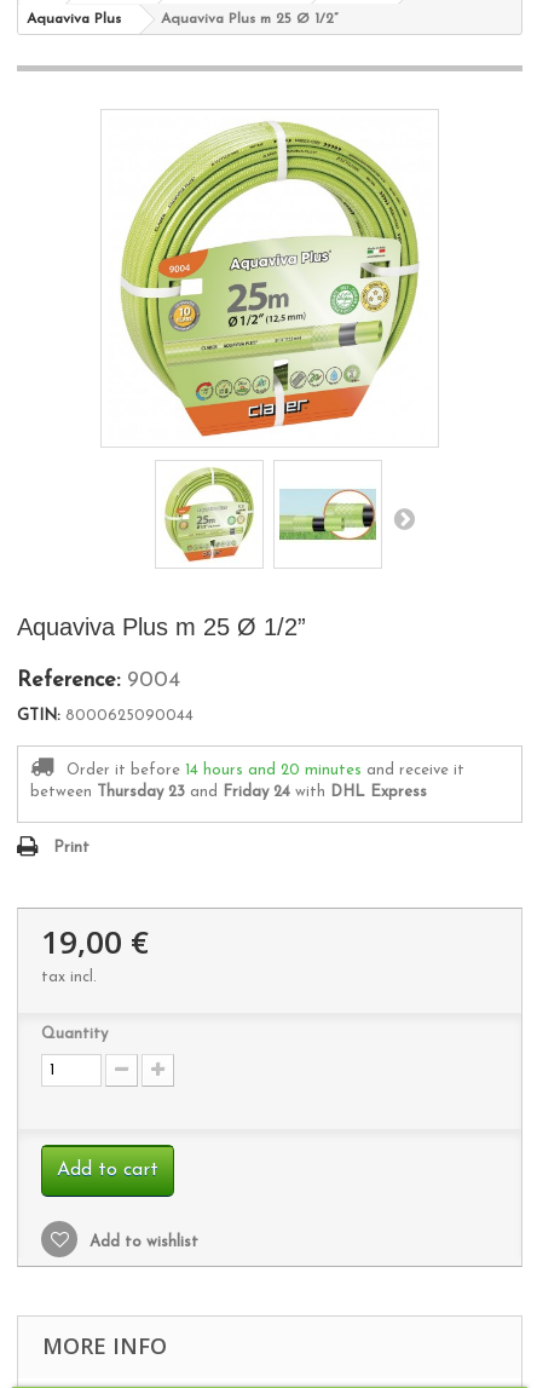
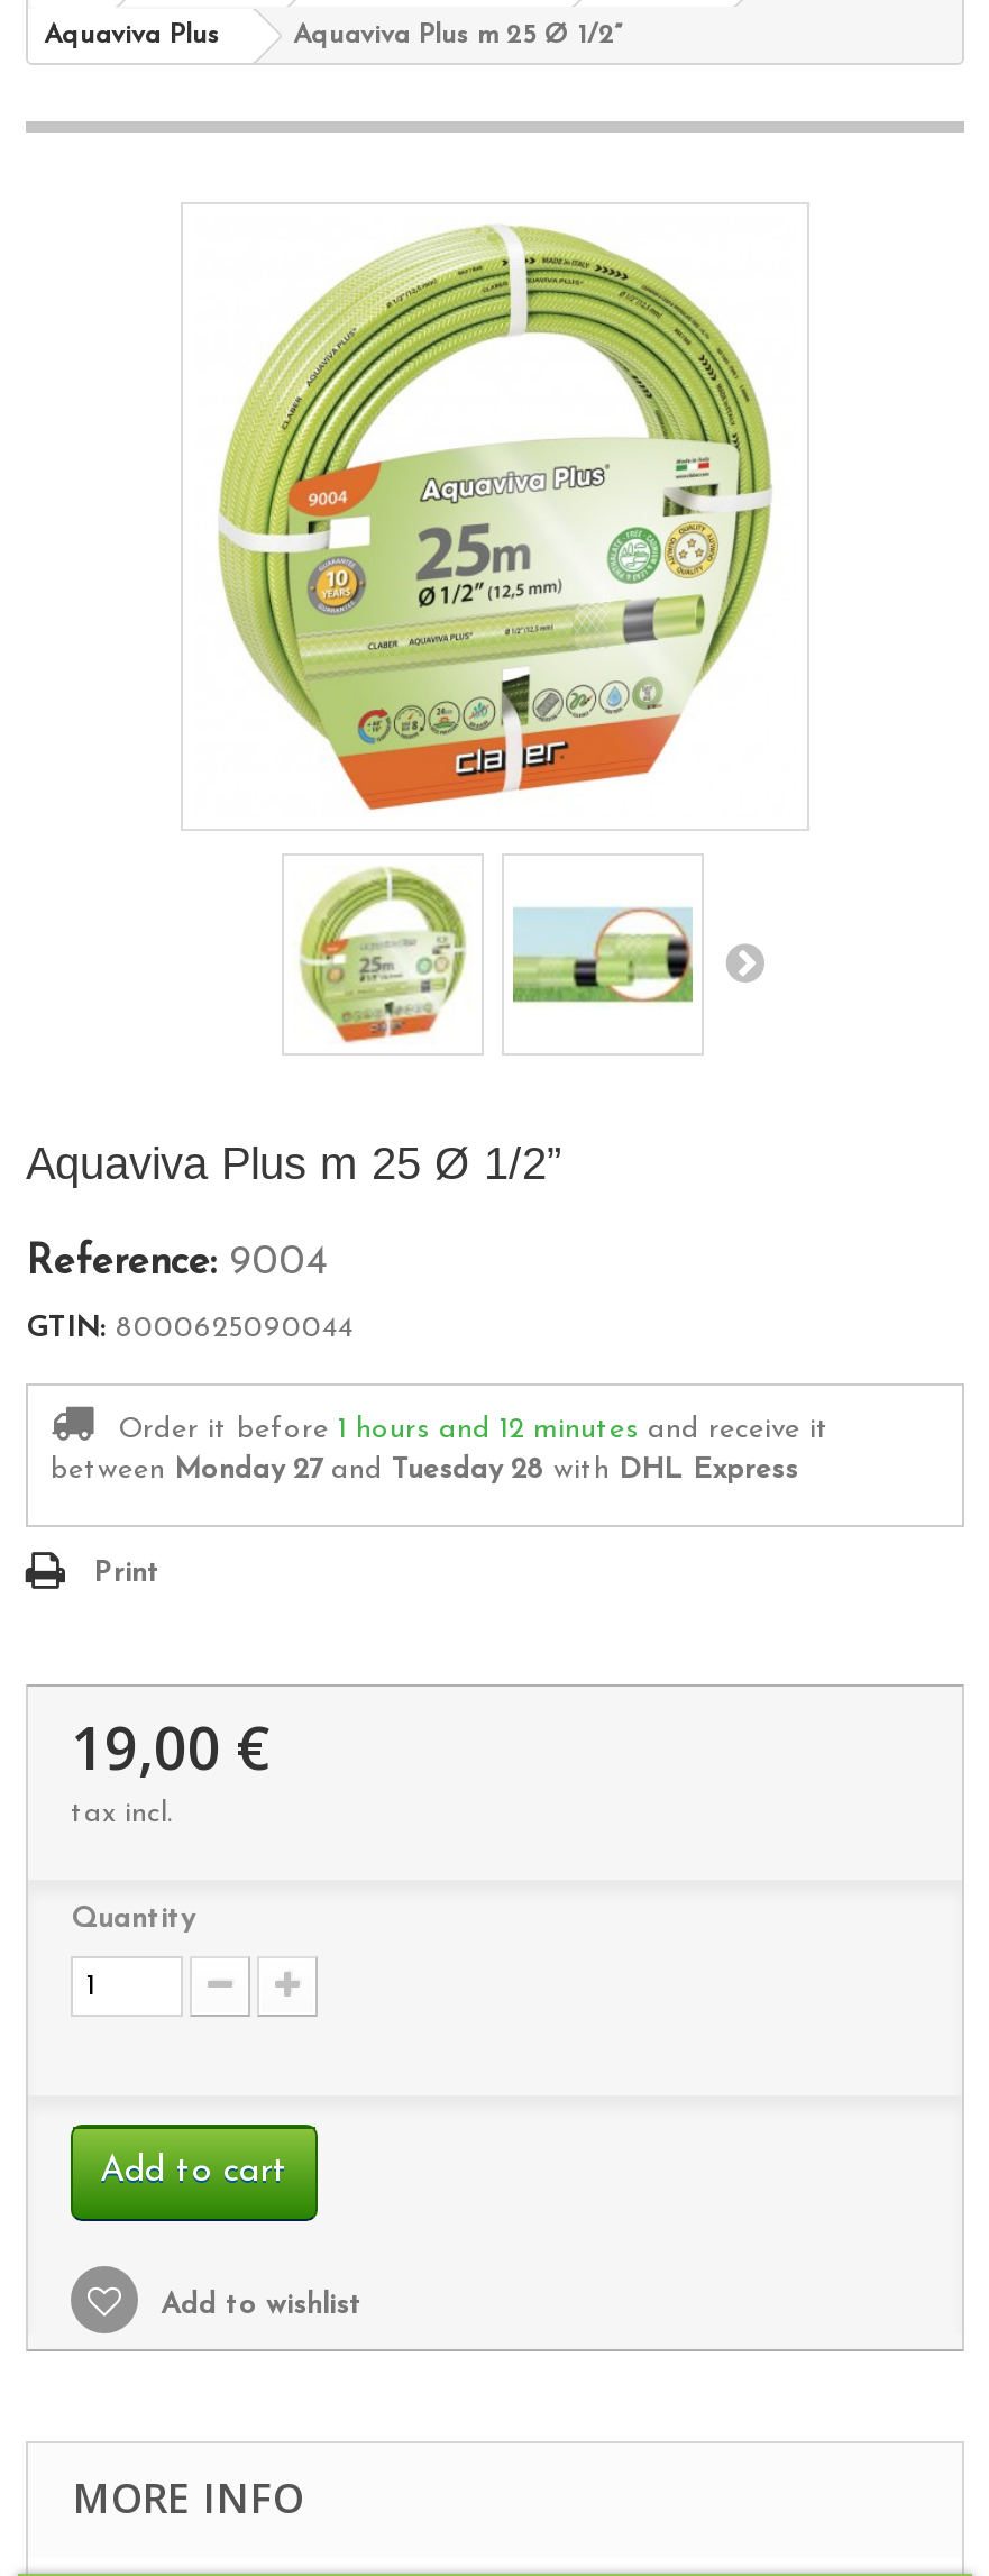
[62,762,464,778] Order it before 14 hours and 20 minutes and receive it -> [109,1415,830,1444] Order it before 1 hours and 12 minutes and receive it
[30,784,427,800] between Thursday 23 and Friday 24 with DHL Express -> [51,1455,798,1485] between Monday 27 and Tuesday 28 with DHL Express

